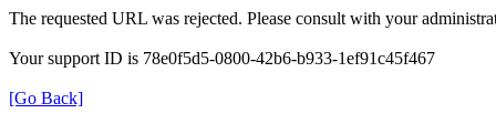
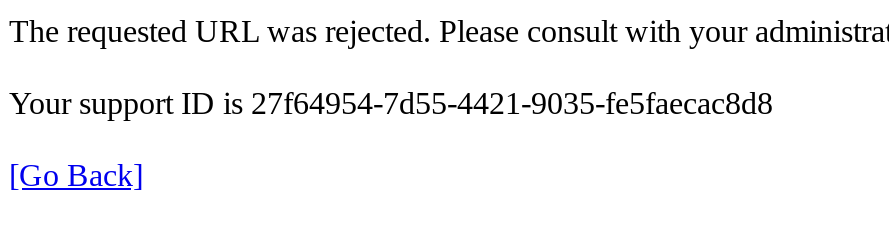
[9,49,435,68] Your support ID is 78e0f5d5-0800-42b6-b933-1ef91c45f467 -> [9,86,773,120] Your support ID is 27f64954-7d55-4421-9035-fe5faecac8d8

